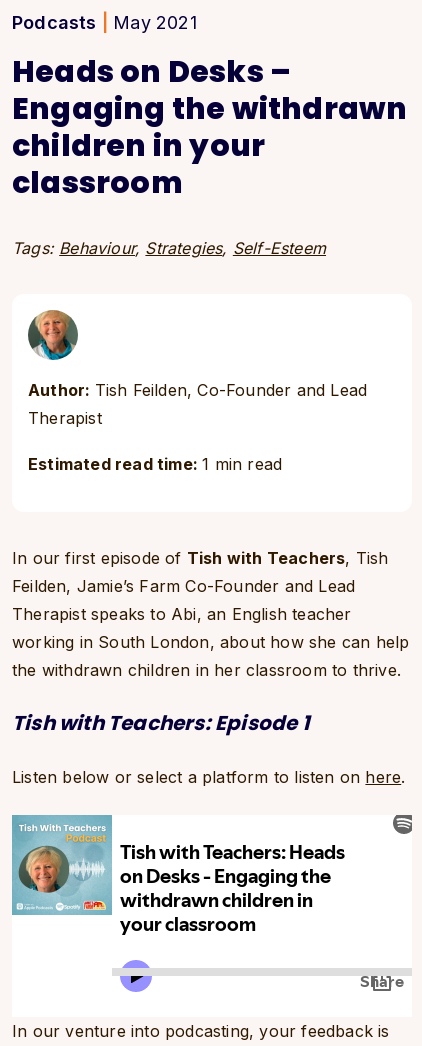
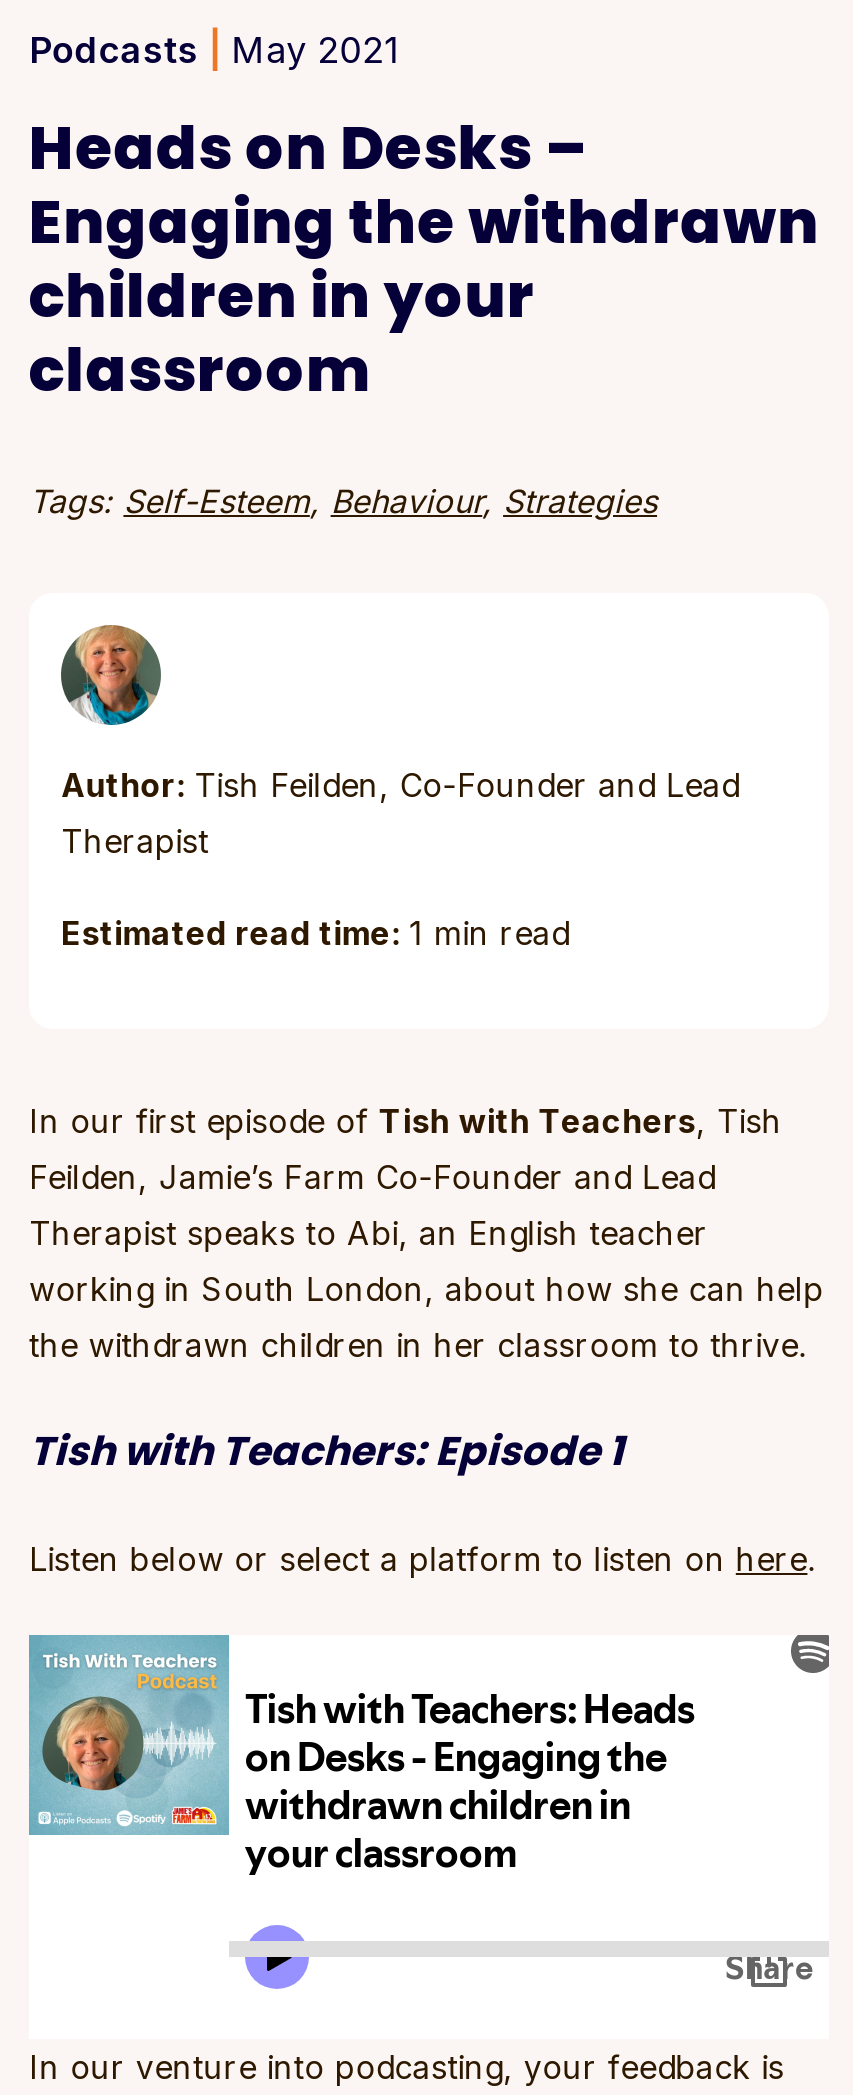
[12,238,326,258] Tags: Behaviour, Strategies, Self-Esteem -> [29,481,657,521] Tags: Self-Esteem, Behaviour, Strategies

